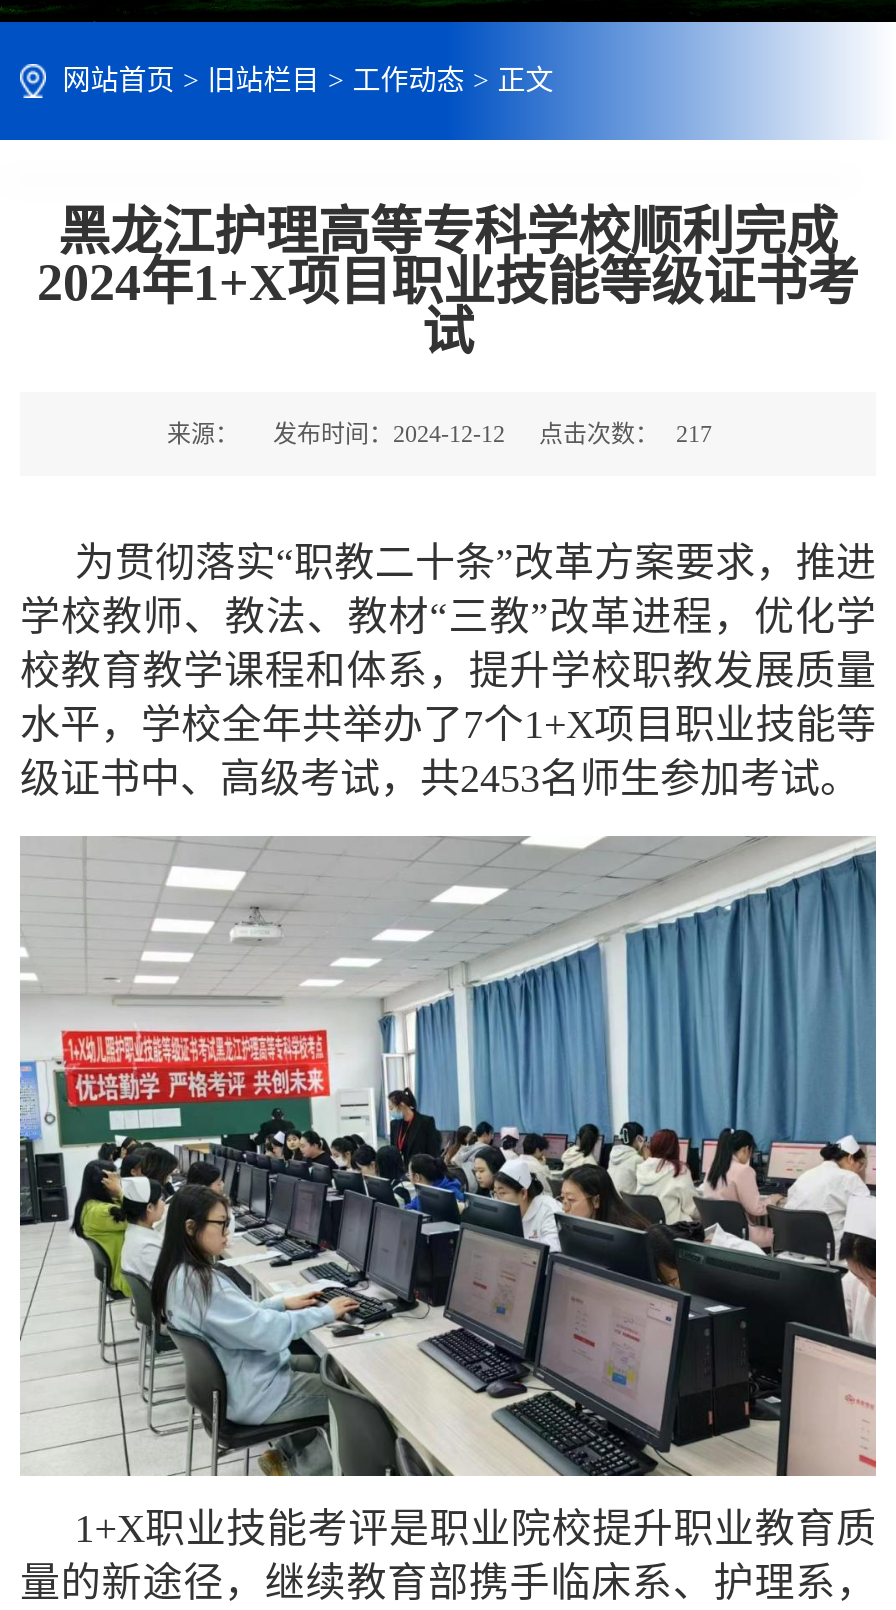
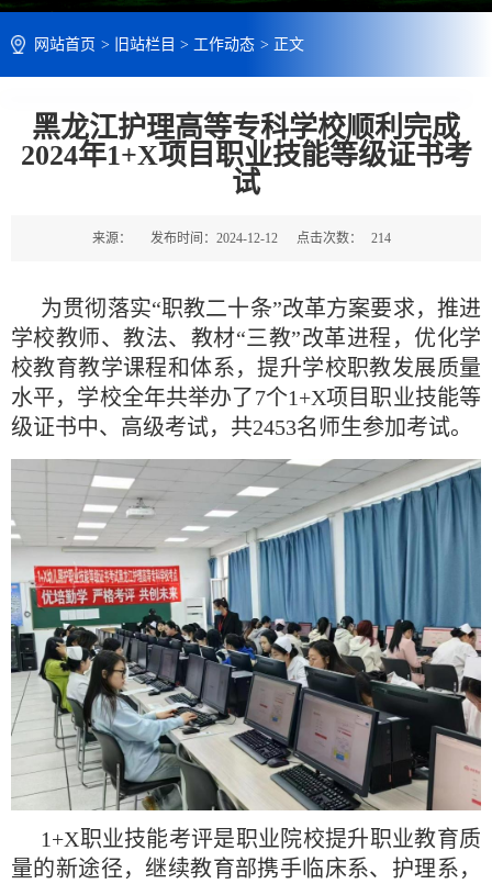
[167,420,712,448] 来源： 发布时间：2024-12-12 点击次数： 217 -> [92,230,391,246] 来源： 发布时间：2024-12-12 点击次数： 214

